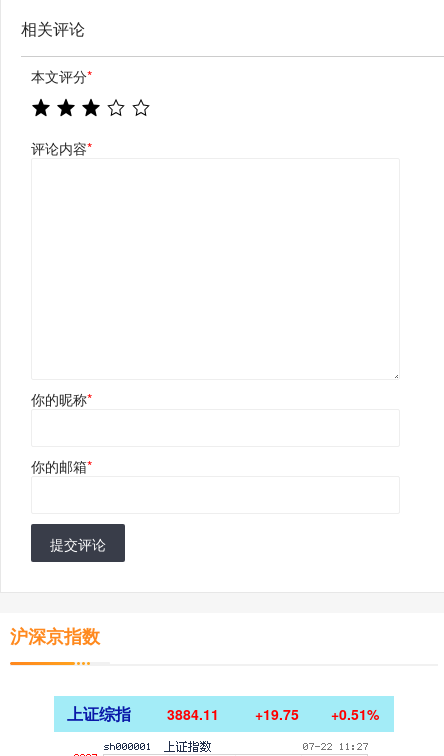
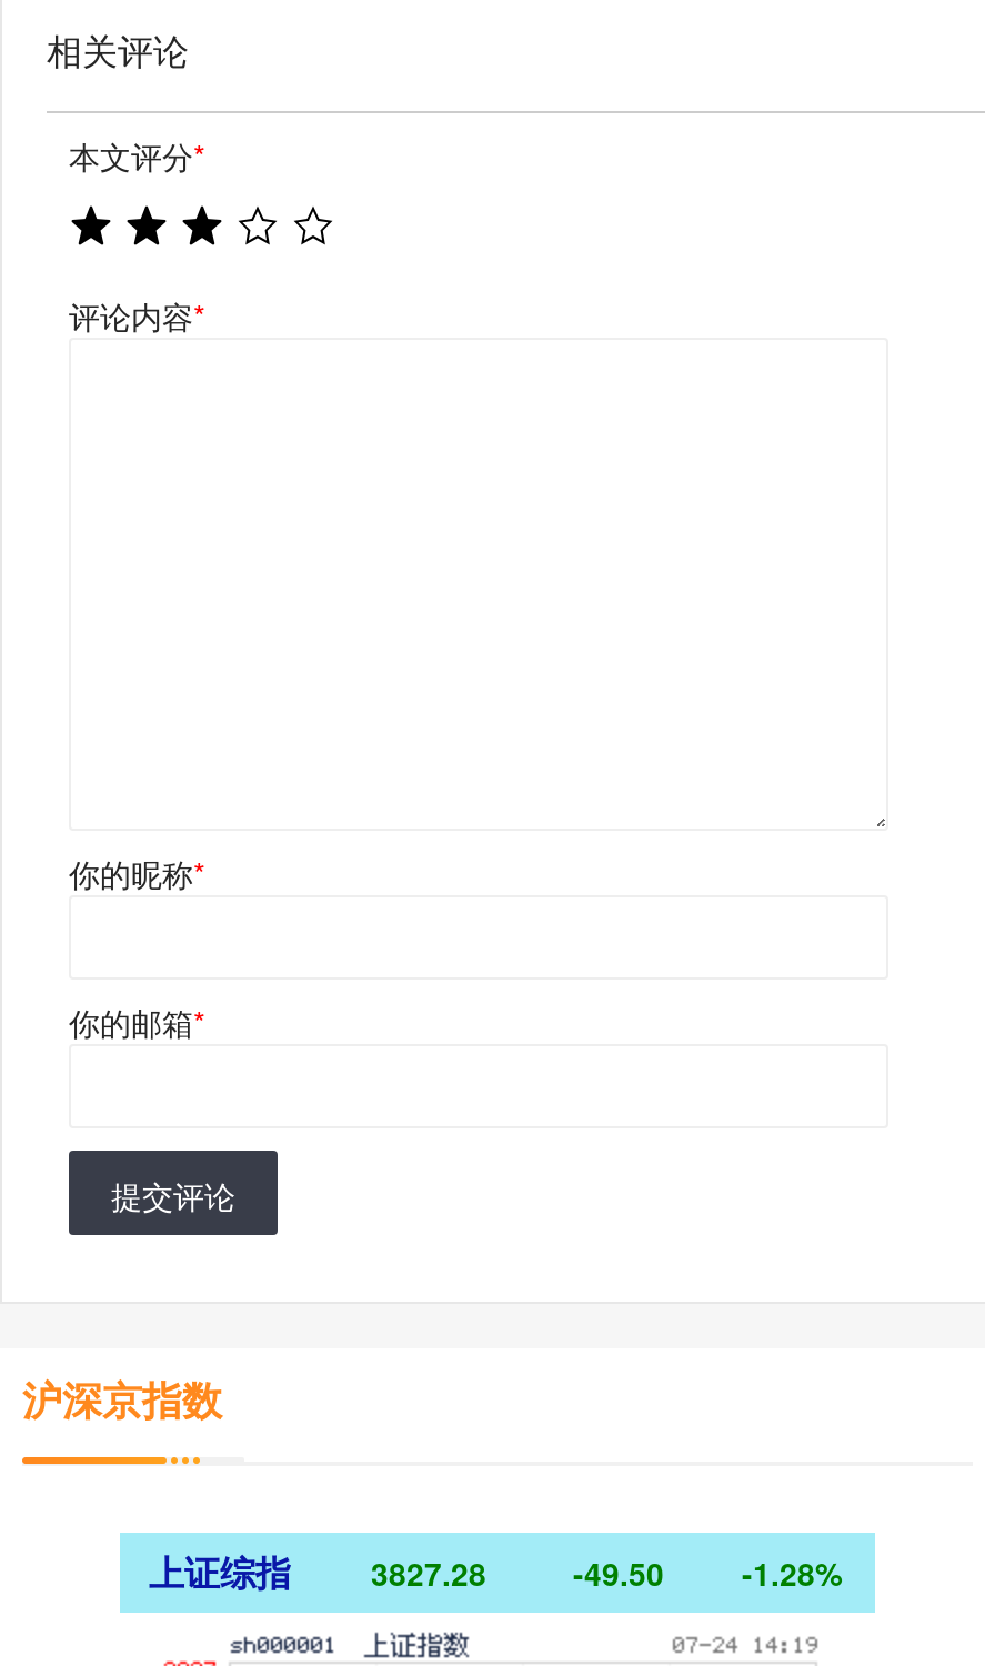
[167,704,219,724] 3884.11 -> [371,1550,486,1594] 3827.28
[255,704,299,724] +19.75 -> [573,1550,664,1594] -49.50
[331,704,379,724] +0.51% -> [742,1550,842,1594] -1.28%

